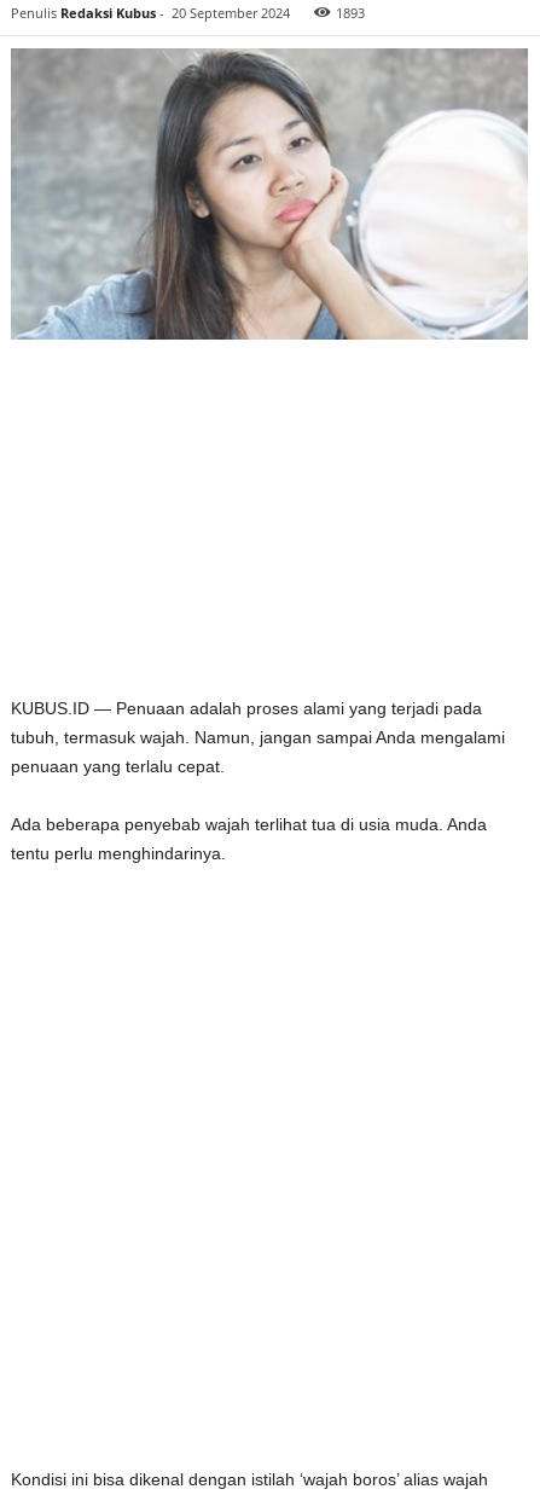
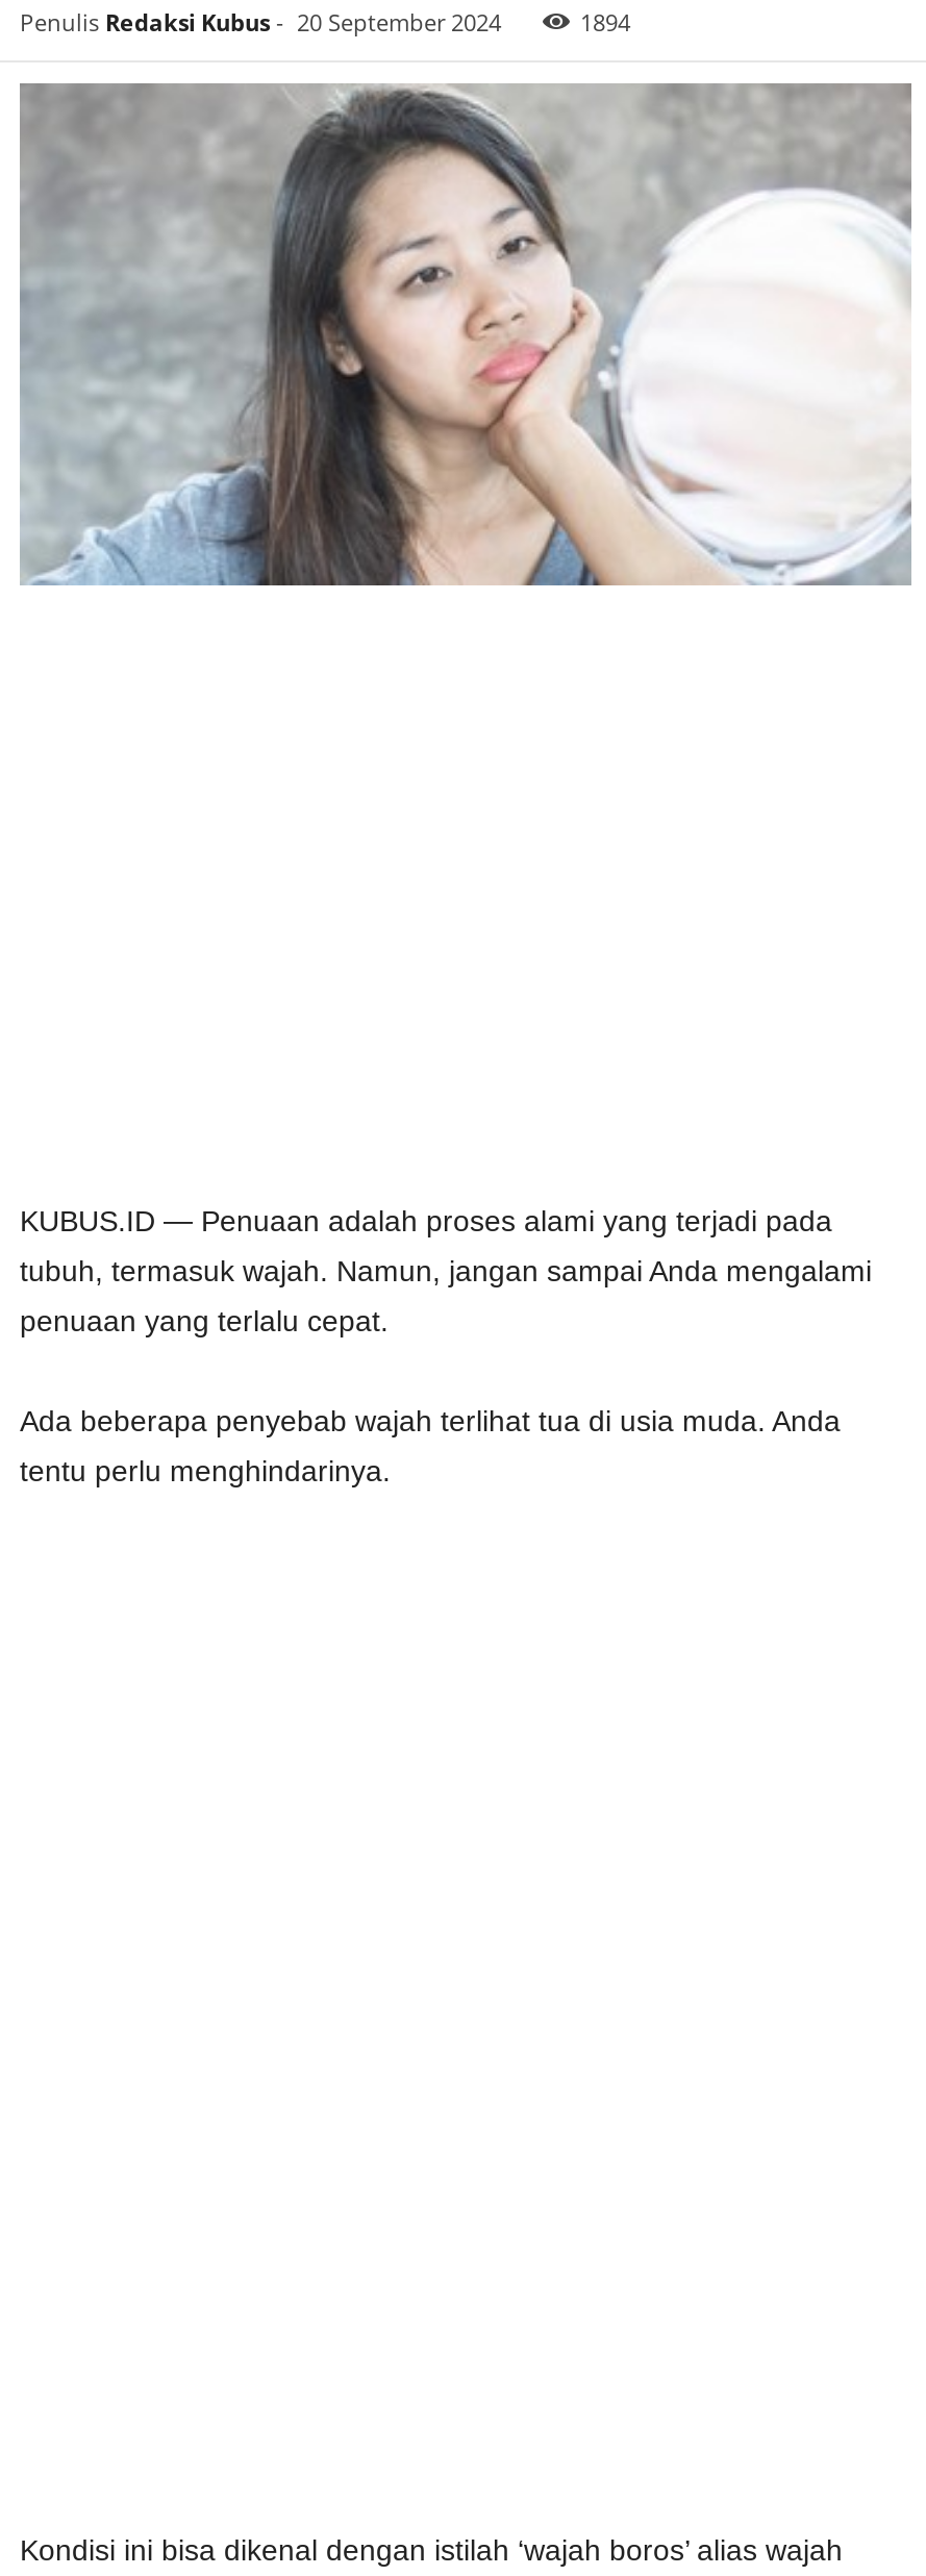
[336,4,365,22] 1893 -> [580,6,630,37] 1894

